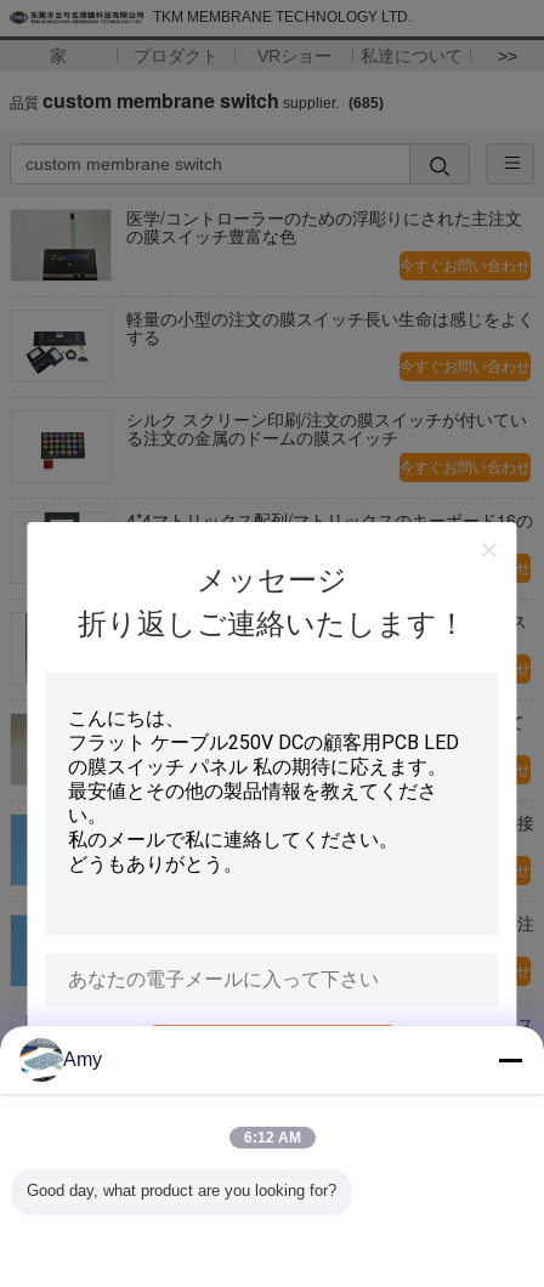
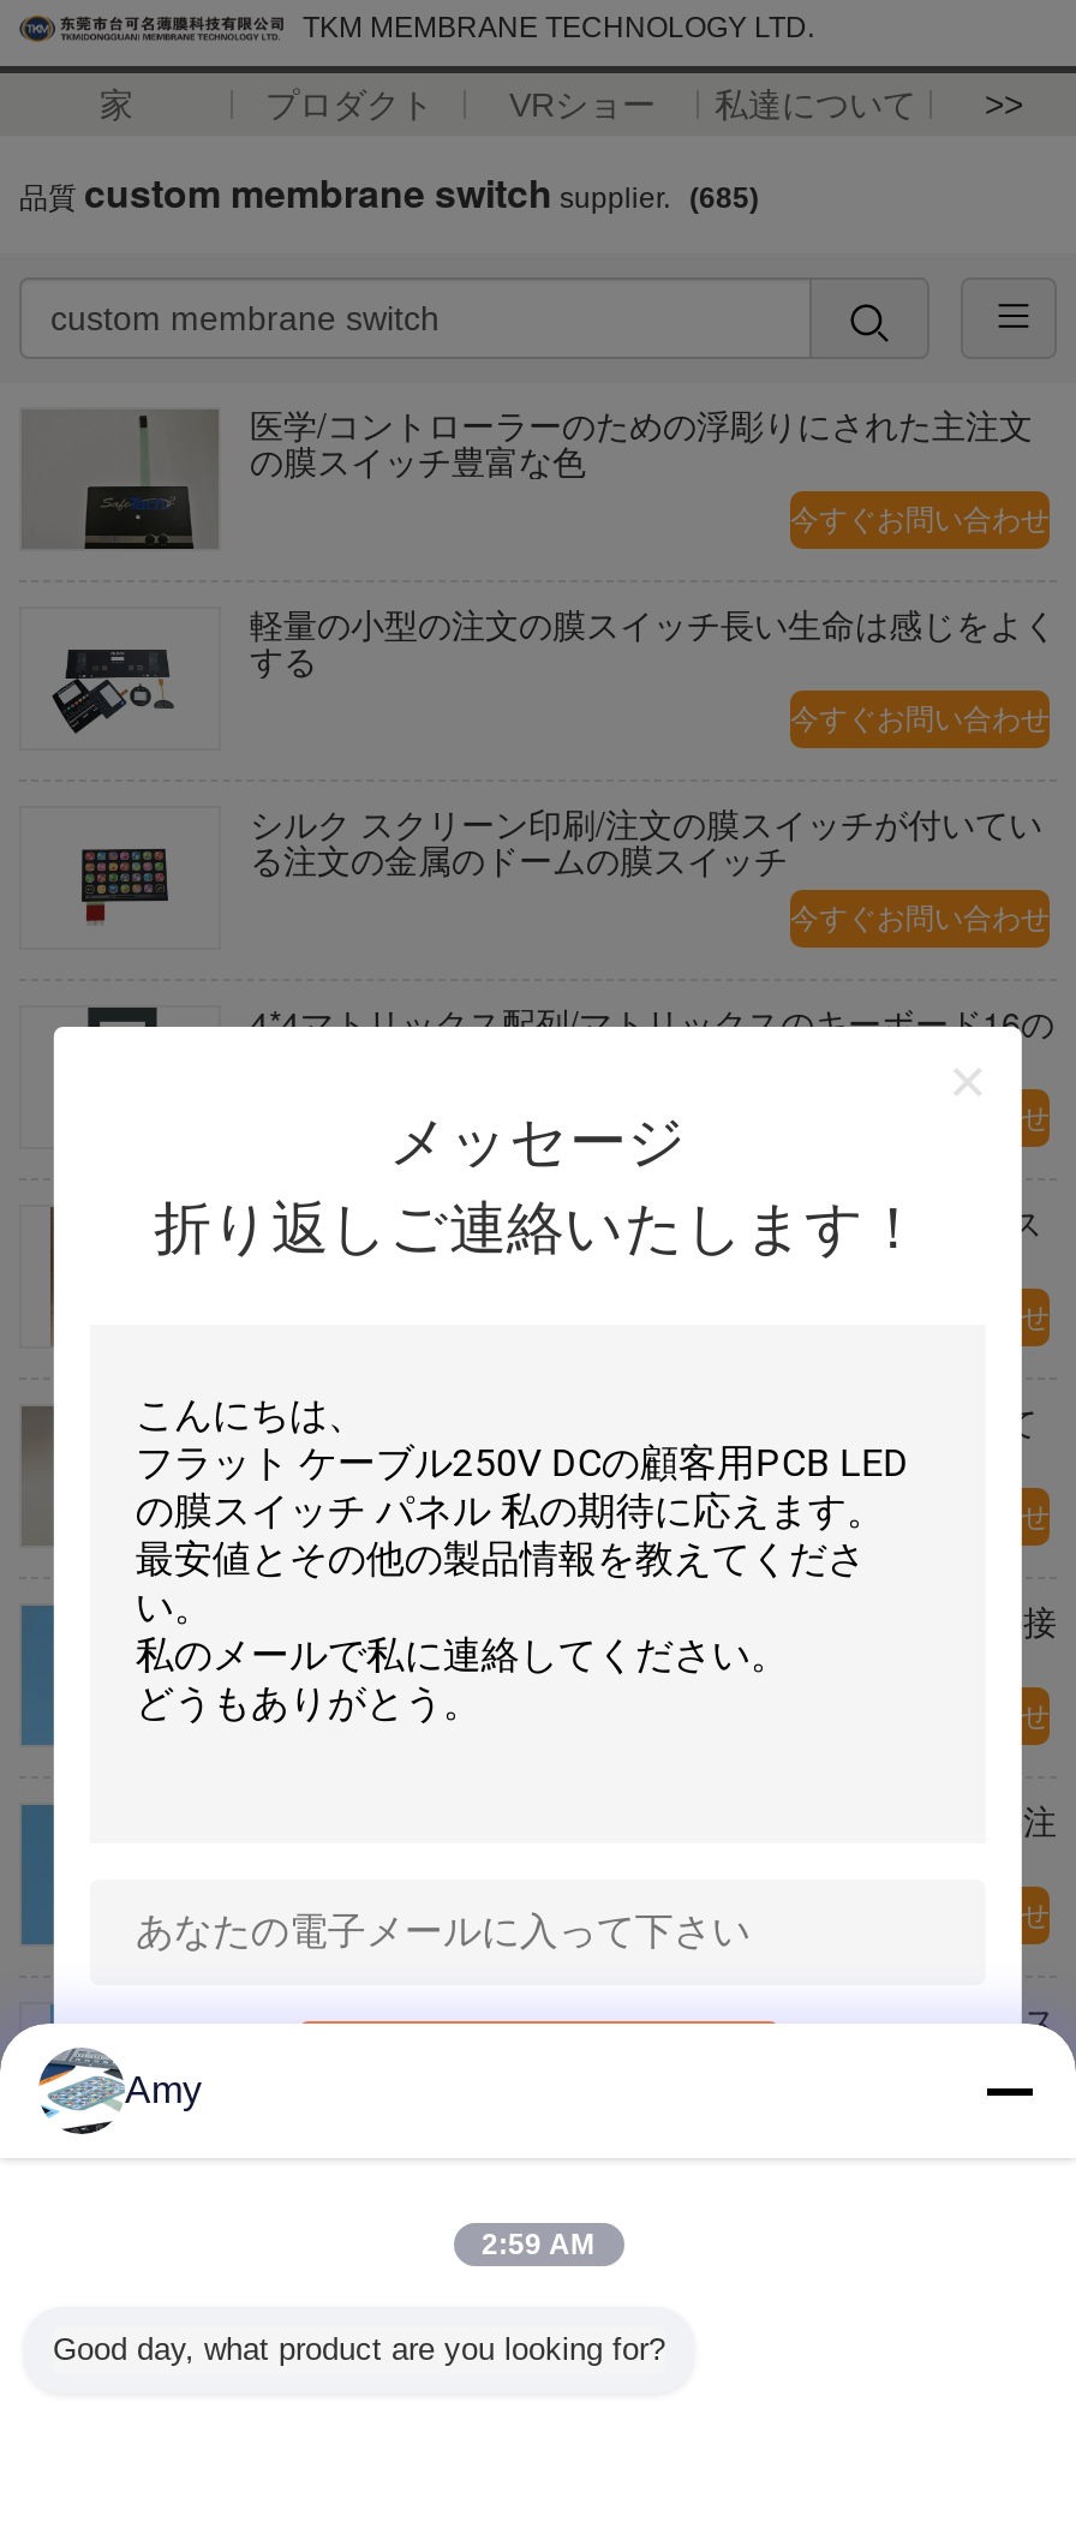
[243,1129,301,1146] 6:12 AM -> [482,2228,594,2261] 2:59 AM

